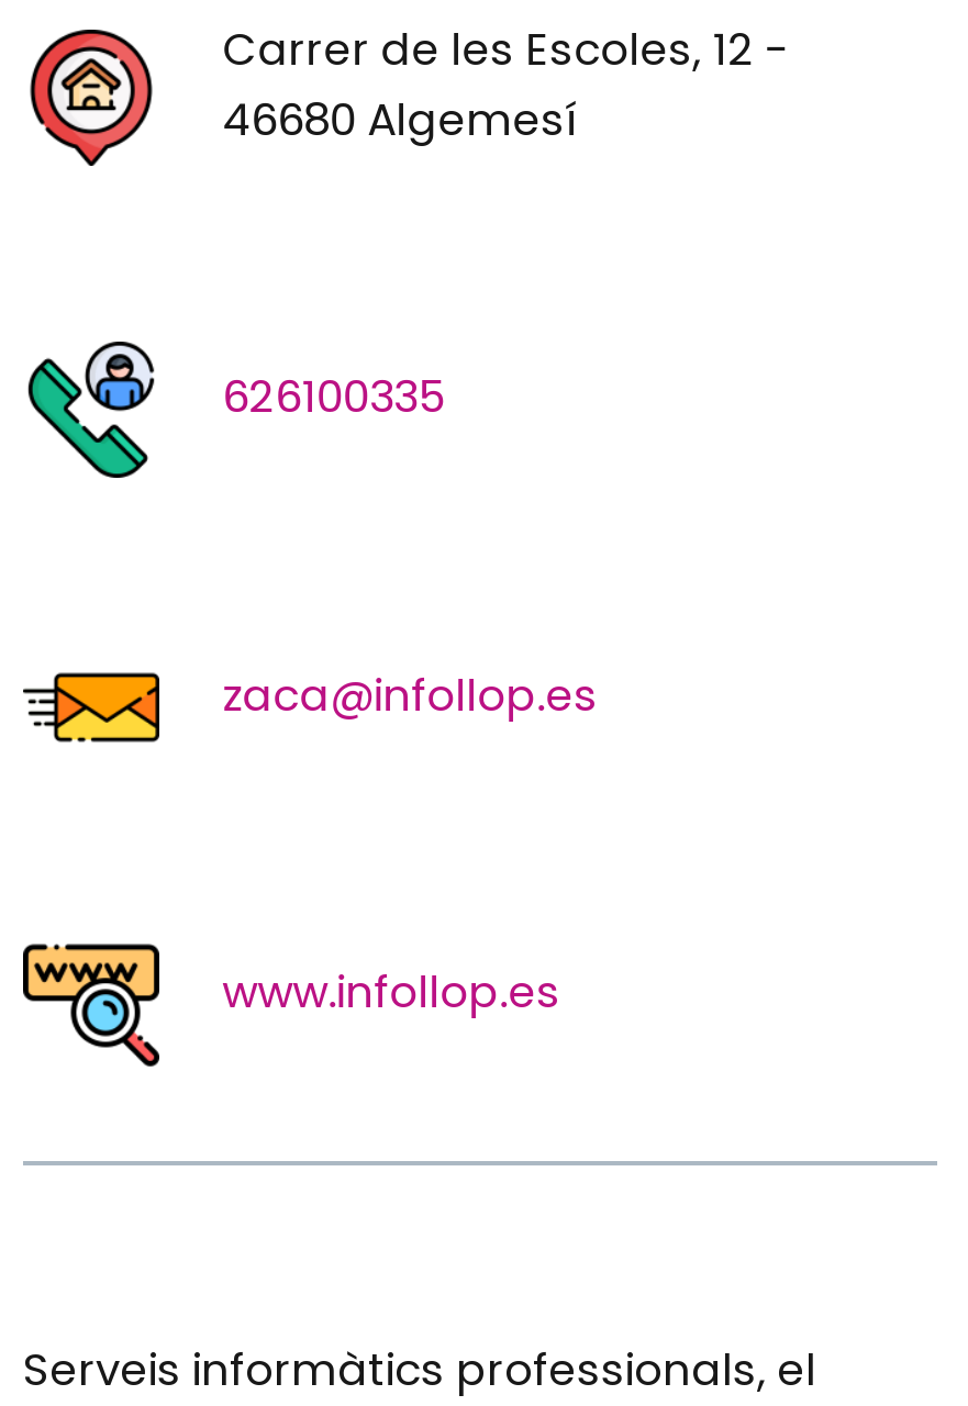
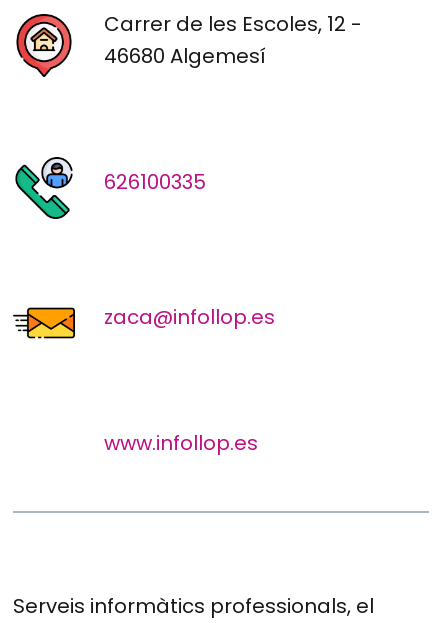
[21,940,162,1070] [image] -> none

